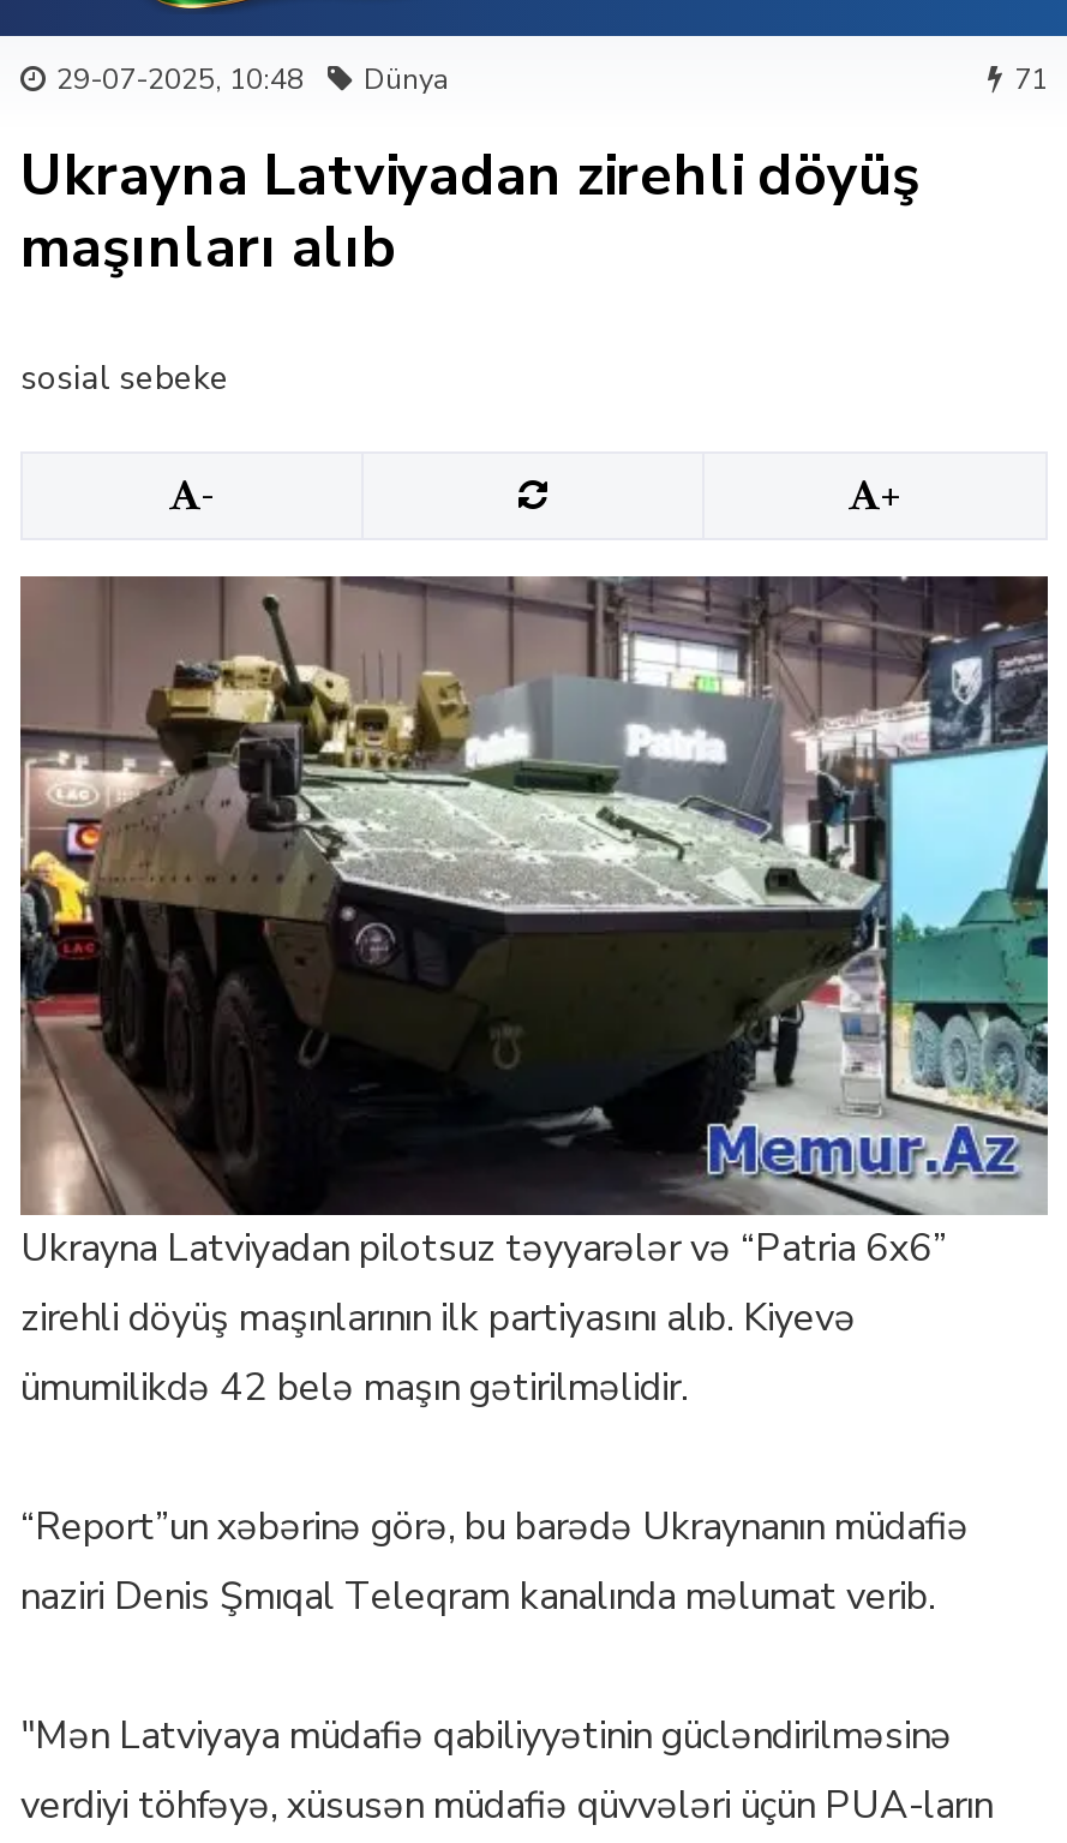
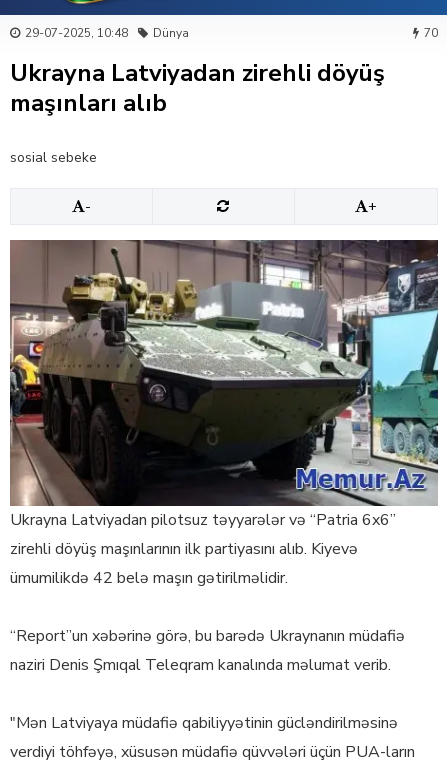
[1014,60,1048,98] 71 -> [424,25,438,41] 70

